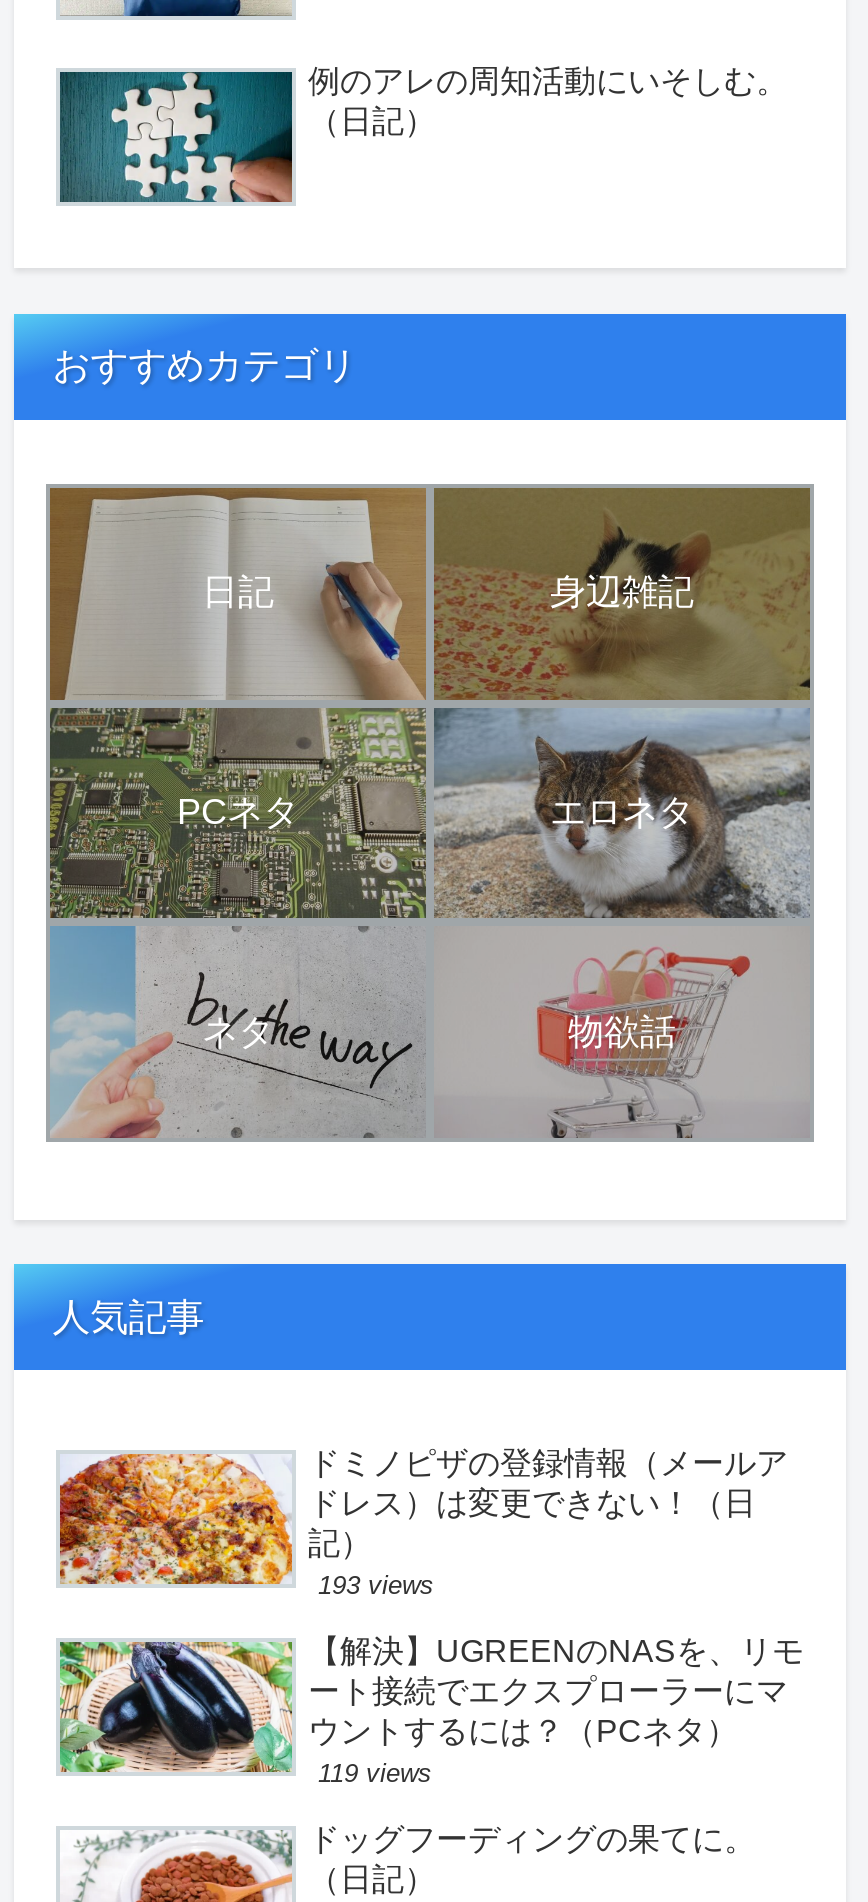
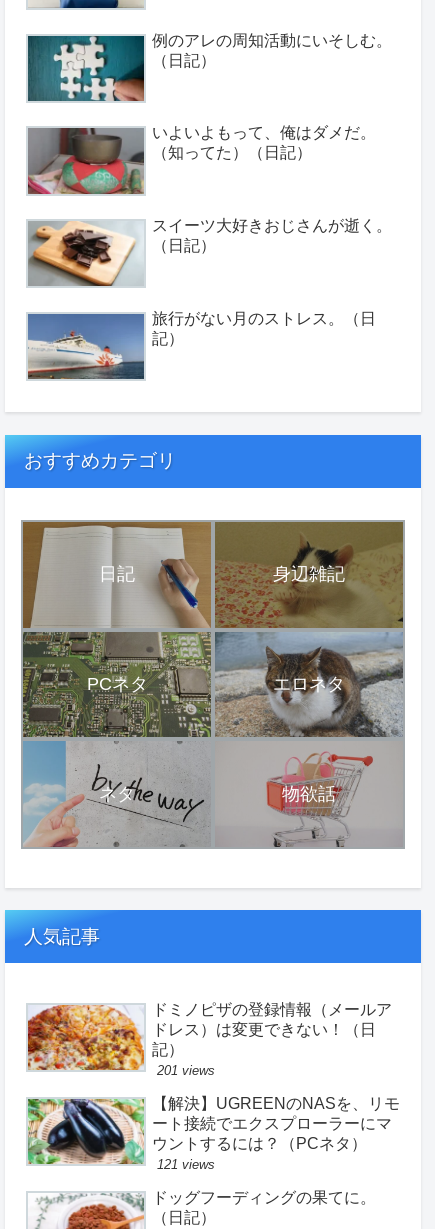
none -> [27,124,376,210] [image] | いよいよもって、俺はダメだ。 | （知ってた）（日記）
none -> [27,217,392,287] [image] | スイーツ大好きおじさんが逝く。 | （日記）
none -> [27,310,376,380] [image] | 旅行がない月のストレス。（日 | 記）
[318,1570,434,1600] 193 views -> [157,1063,215,1078] 201 views
[318,1758,432,1788] 119 views -> [157,1157,215,1172] 121 views

